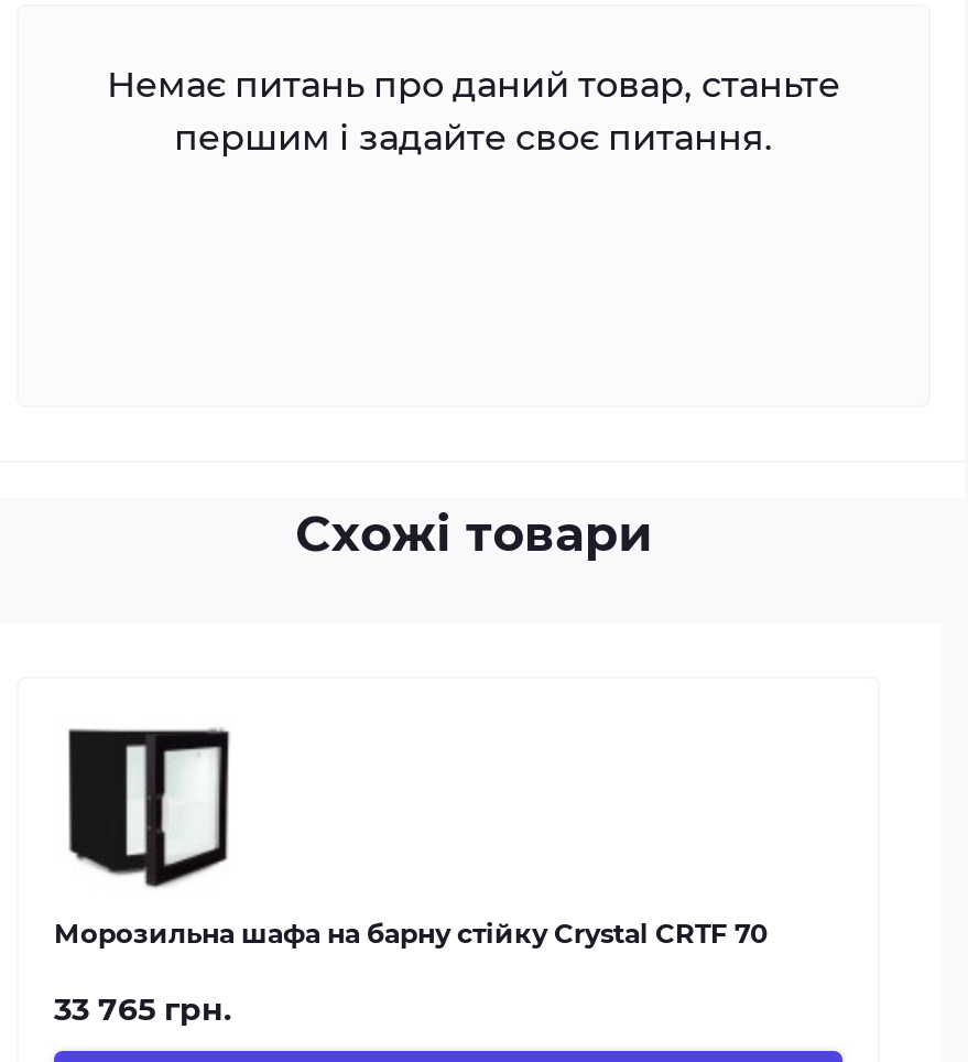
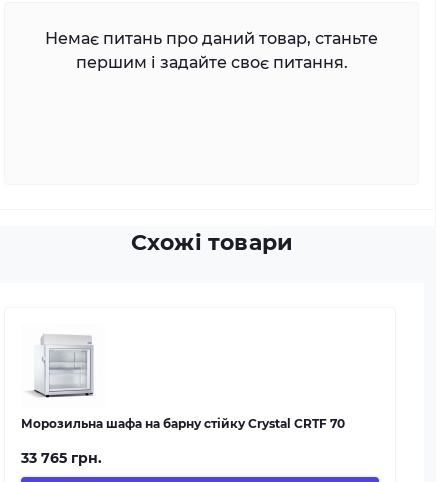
[67,727,232,890] [image] -> [28,331,101,403] [image]

